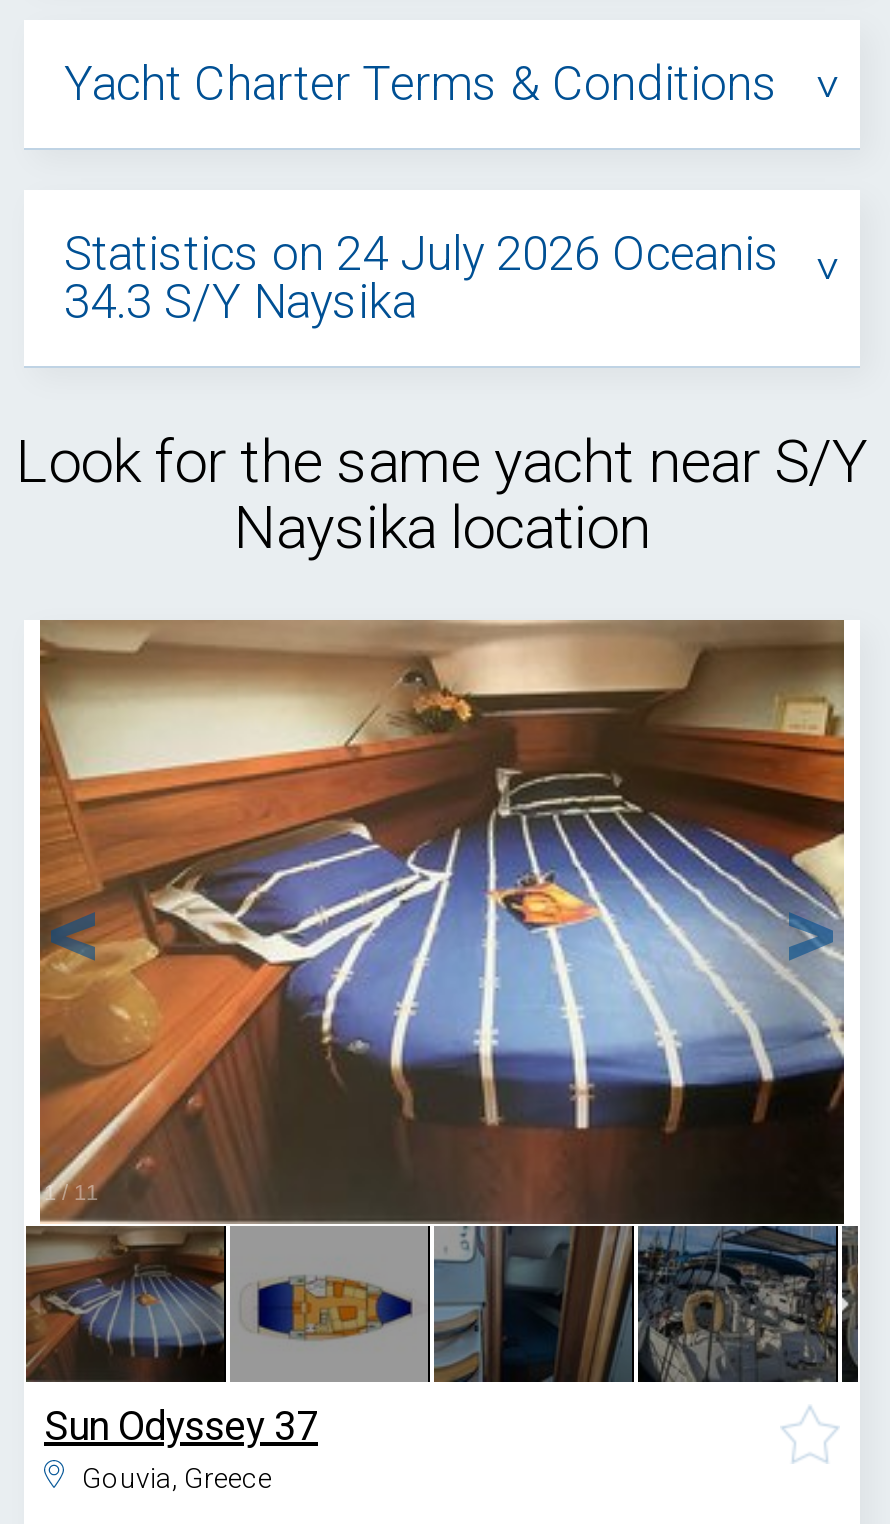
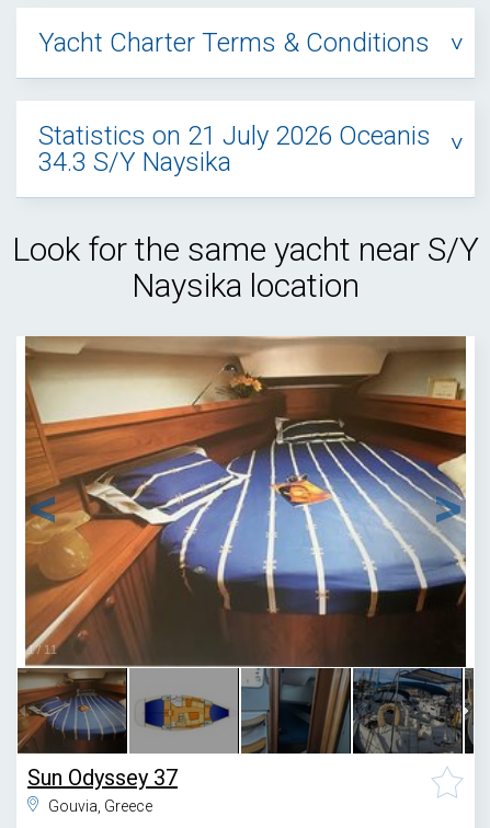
[64,226,780,282] Statistics on 24 July 2026 Oceanis -> [38,120,431,151] Statistics on 21 July 2026 Oceanis

